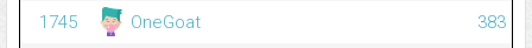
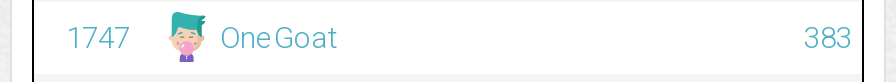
[39,12,77,33] 1745 -> [66,20,130,56] 1747

